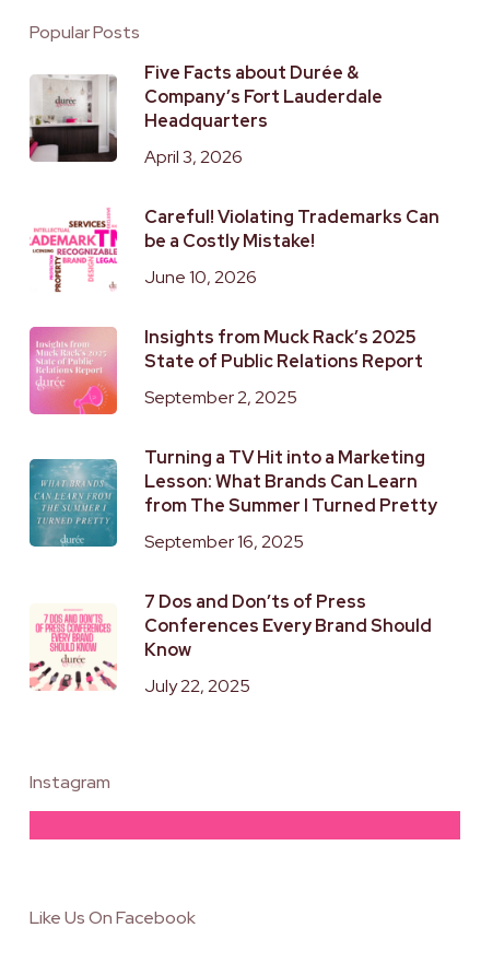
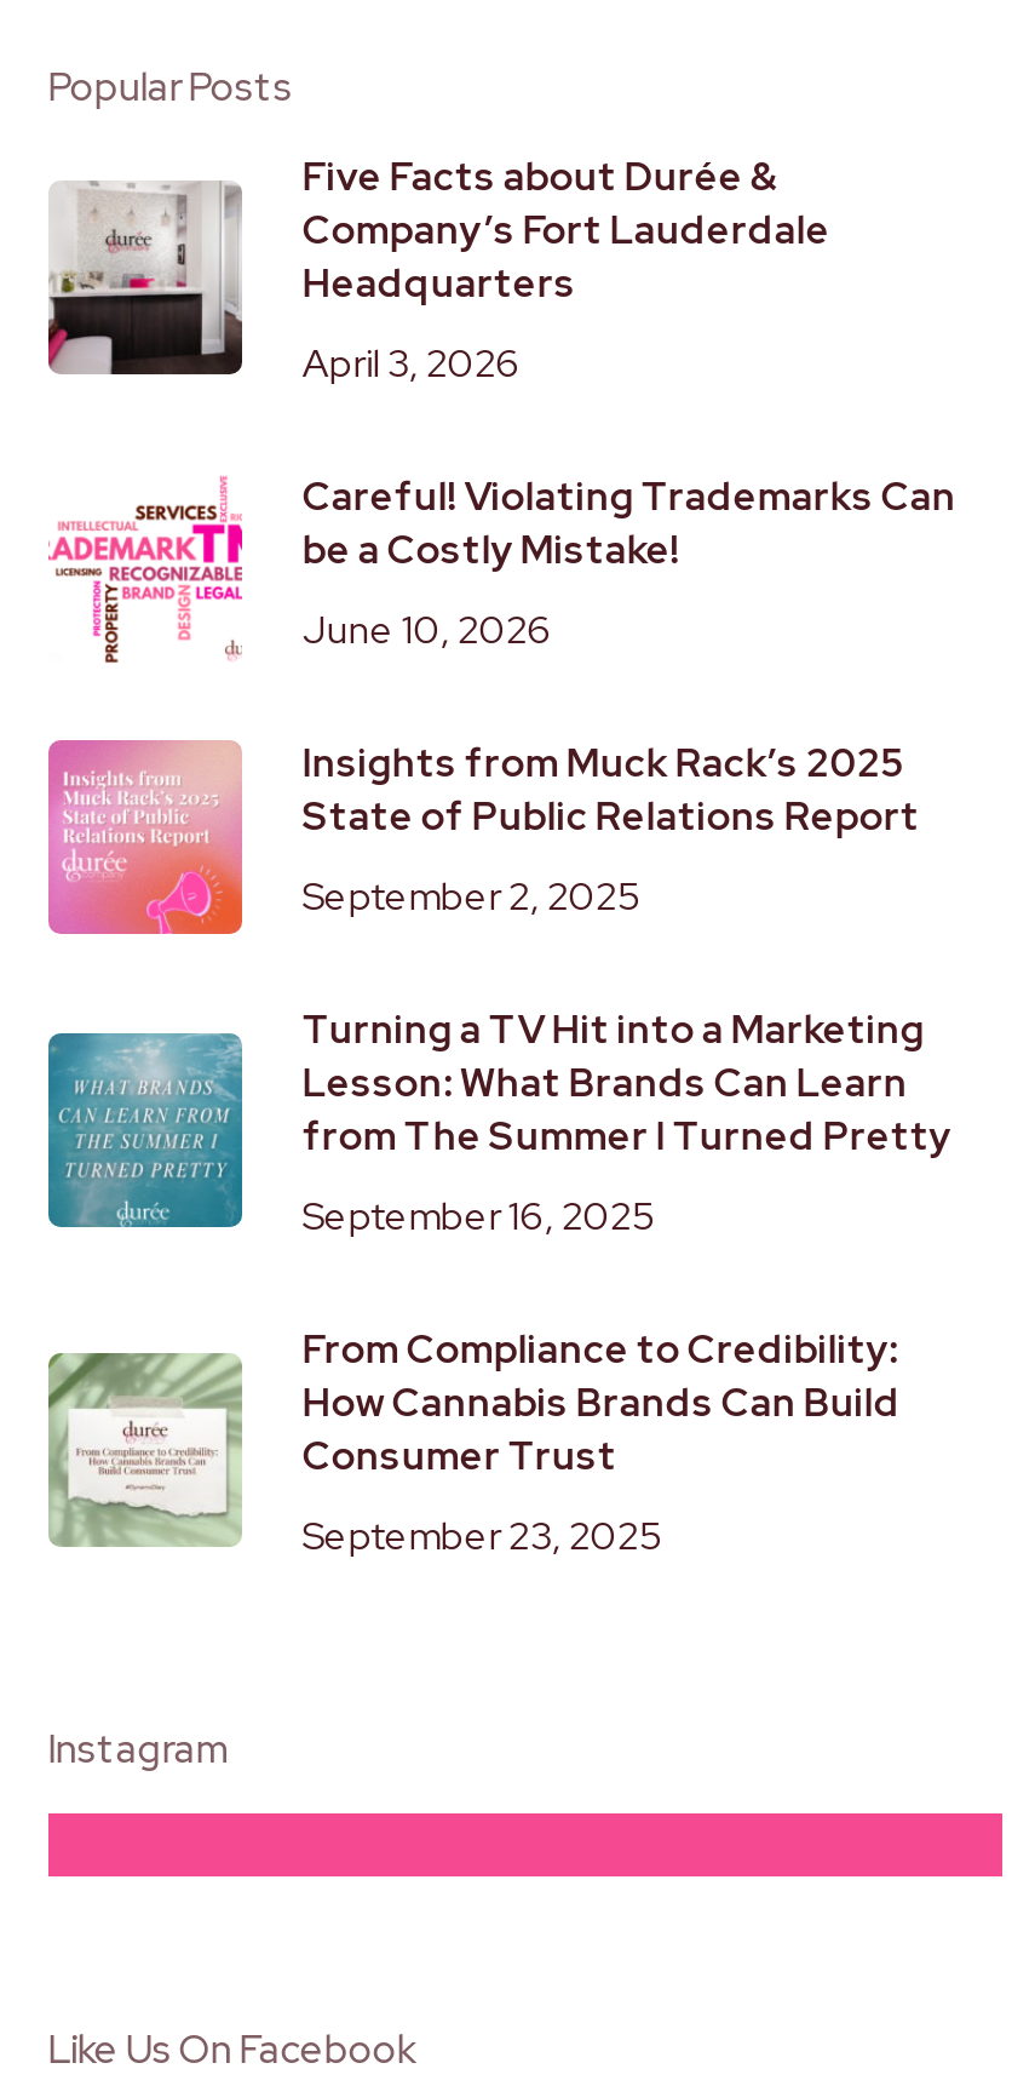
[28,590,432,692] [image] | 7 Dos and Don’ts of Press | Conferences Every Brand Should | Know -> [46,1324,900,1549] [image] | From Compliance to Credibility: | How Cannabis Brands Can Build | Consumer Trust
[144,674,250,697] July 22, 2025 -> [302,1510,663,1561] September 23, 2025

